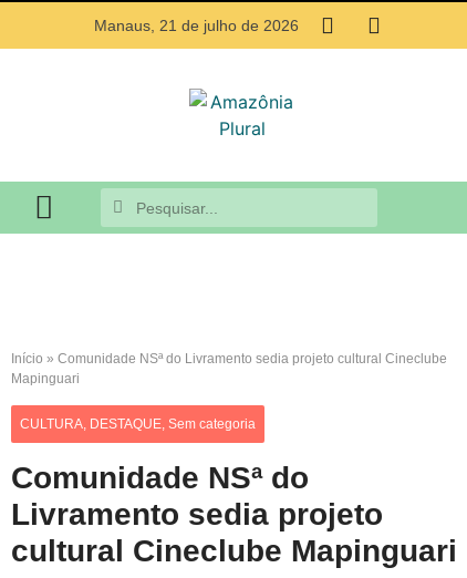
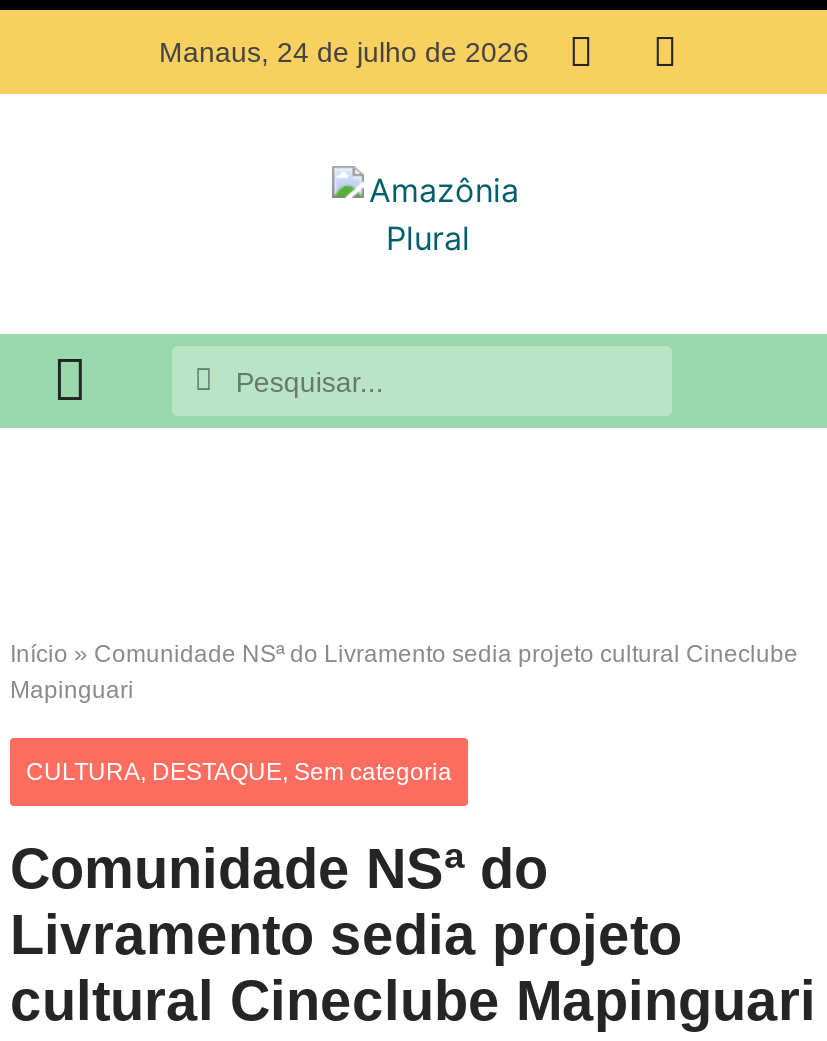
[94,16,298,34] Manaus, 21 de julho de 2026 -> [159,35,529,67] Manaus, 24 de julho de 2026

